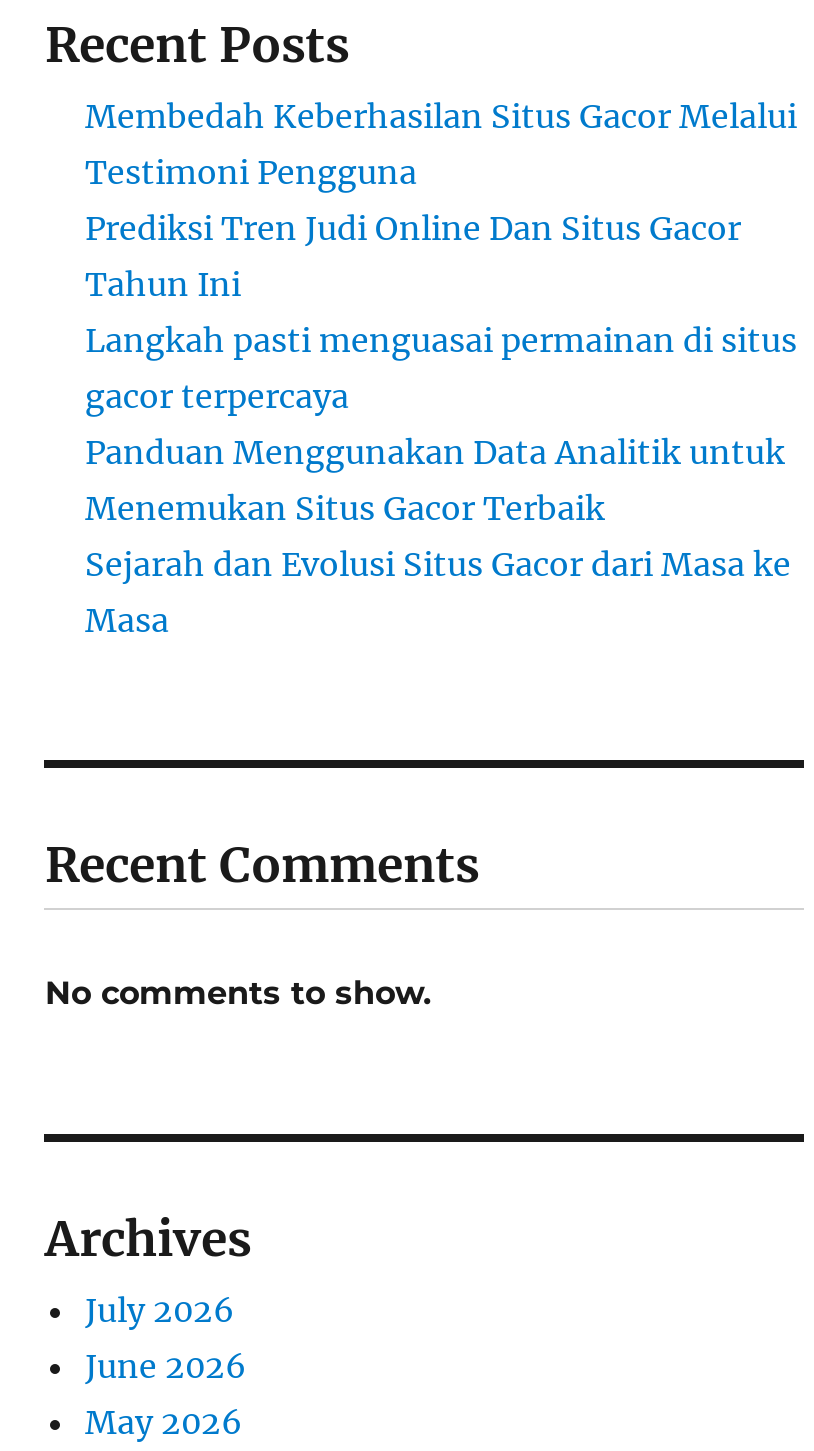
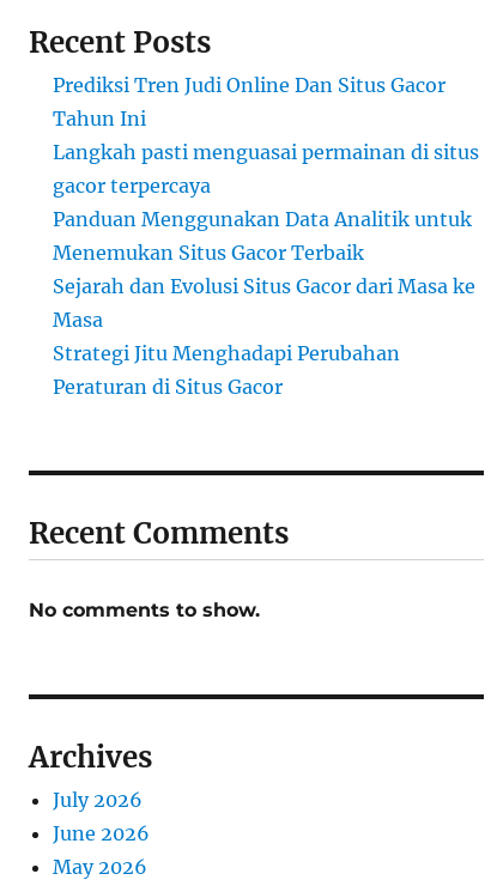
[85,96,797,192] Membedah Keberhasilan Situs Gacor Melalui | Testimoni Pengguna -> none
moved [85,208,797,640] -> [53,73,480,332]: Prediksi Tren Judi Online Dan Situs Gacor | Tahun Ini | Langkah pasti menguasai permainan di situs | gacor terpercaya | Panduan Menggunakan Data Analitik untuk | Menemukan Situs Gacor Terbaik | Sejarah dan Evolusi Situs Gacor dari Masa ke | Masa
none -> [53,341,401,399] Strategi Jitu Menghadapi Perubahan | Peraturan di Situs Gacor

